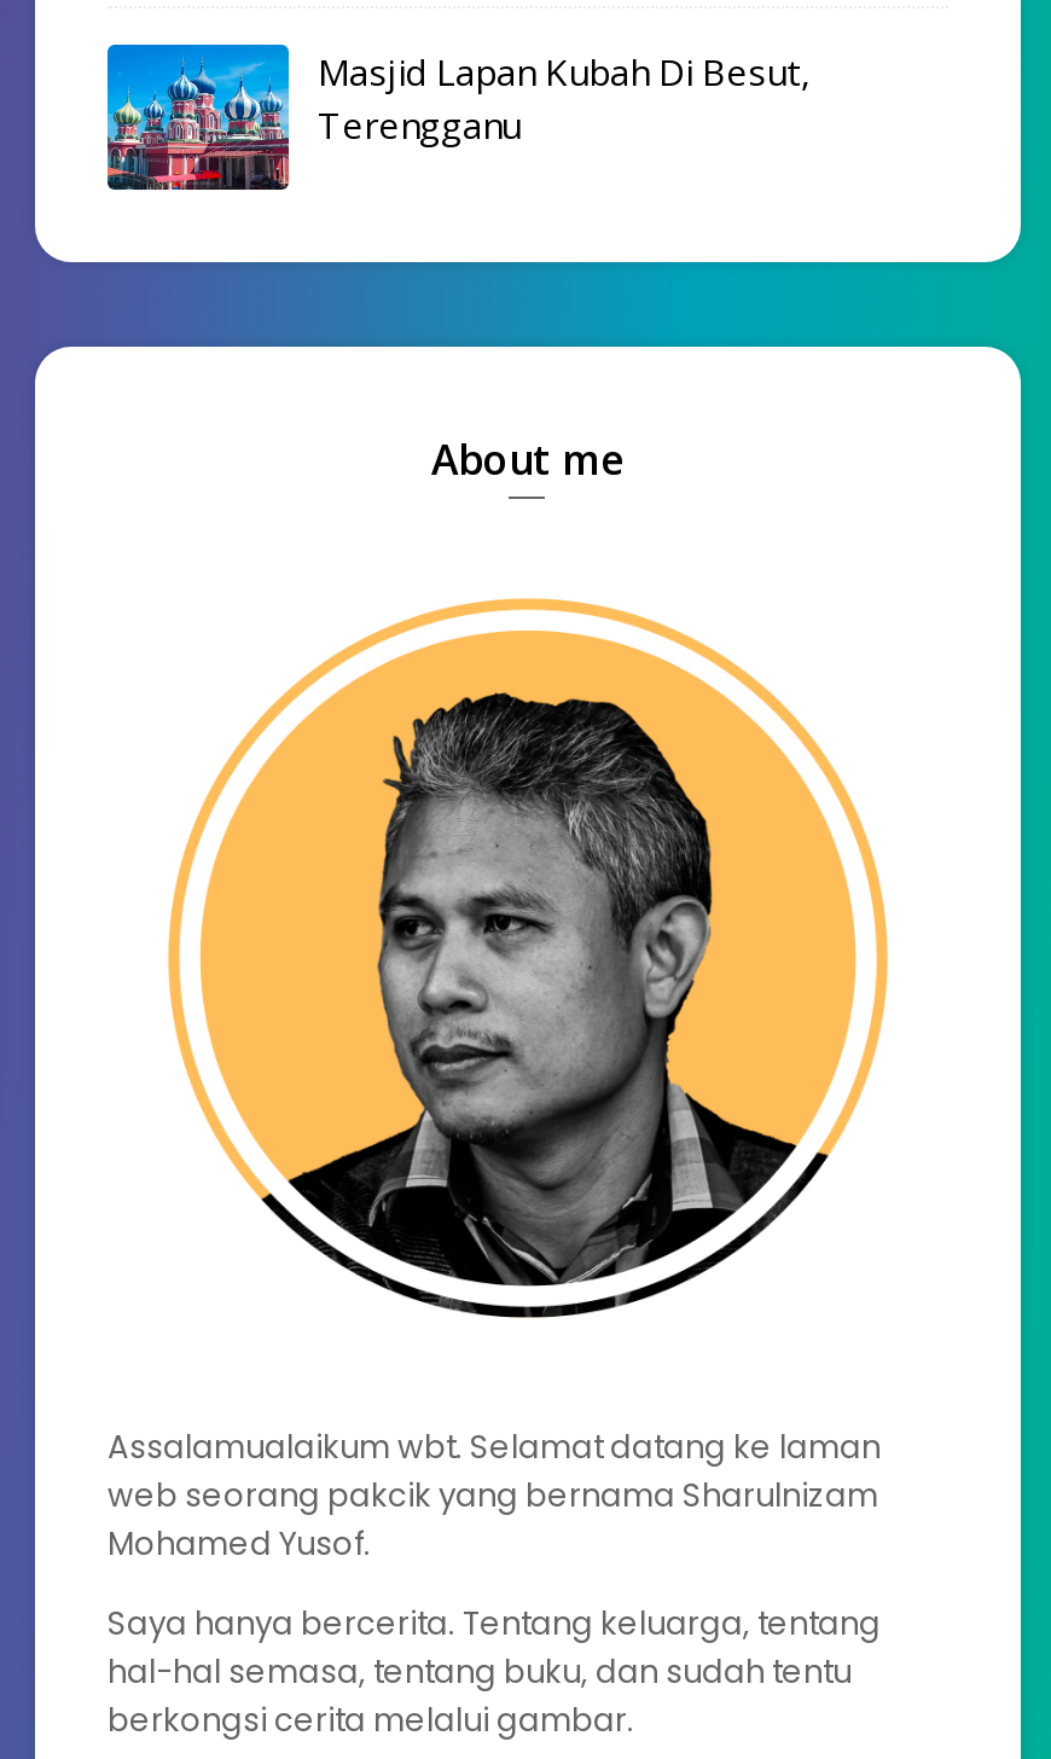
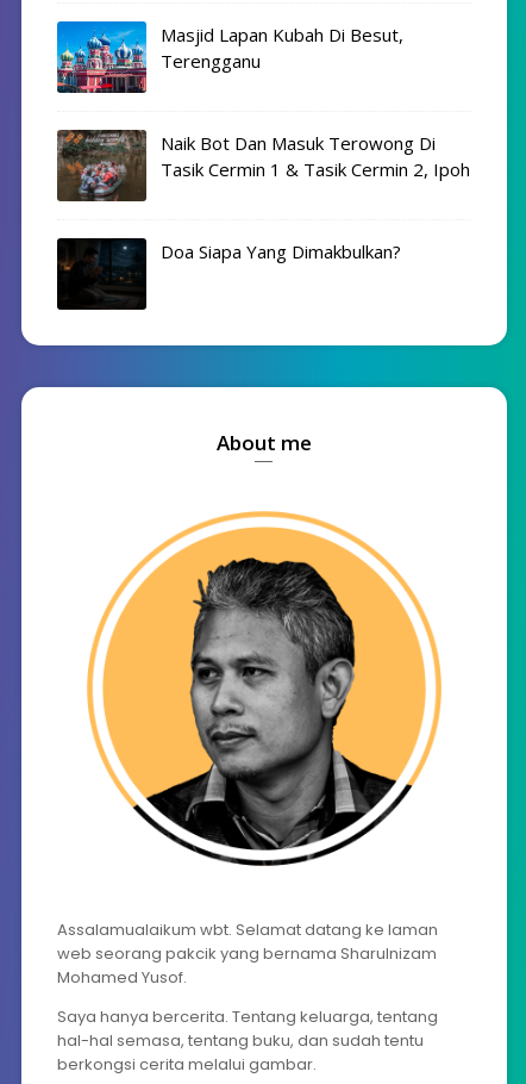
none -> [56,129,470,263] [image] | Naik Bot Dan Masuk Terowong Di | Tasik Cermin 1 & Tasik Cermin 2, Ipoh | Doa Siapa Yang Dimakbulkan?
none -> [56,237,148,310] [image]

